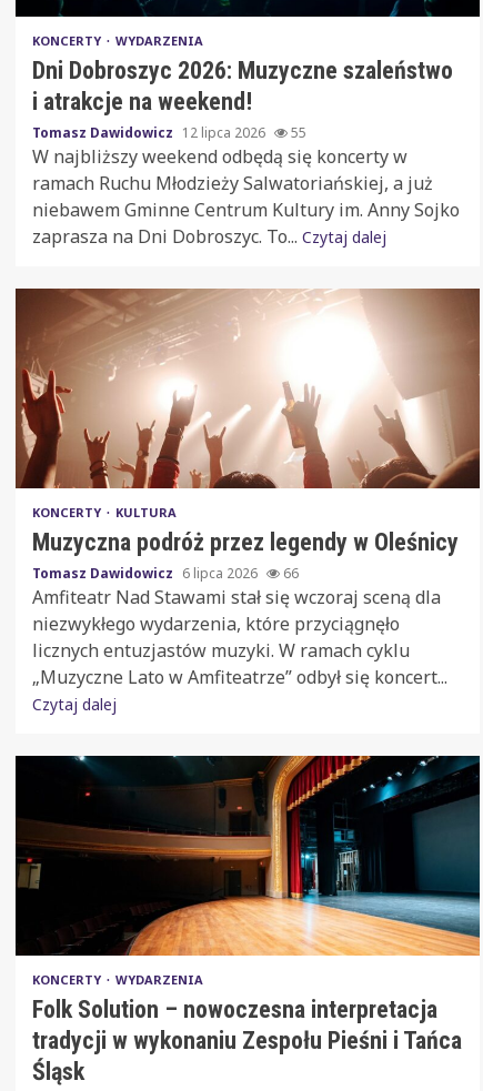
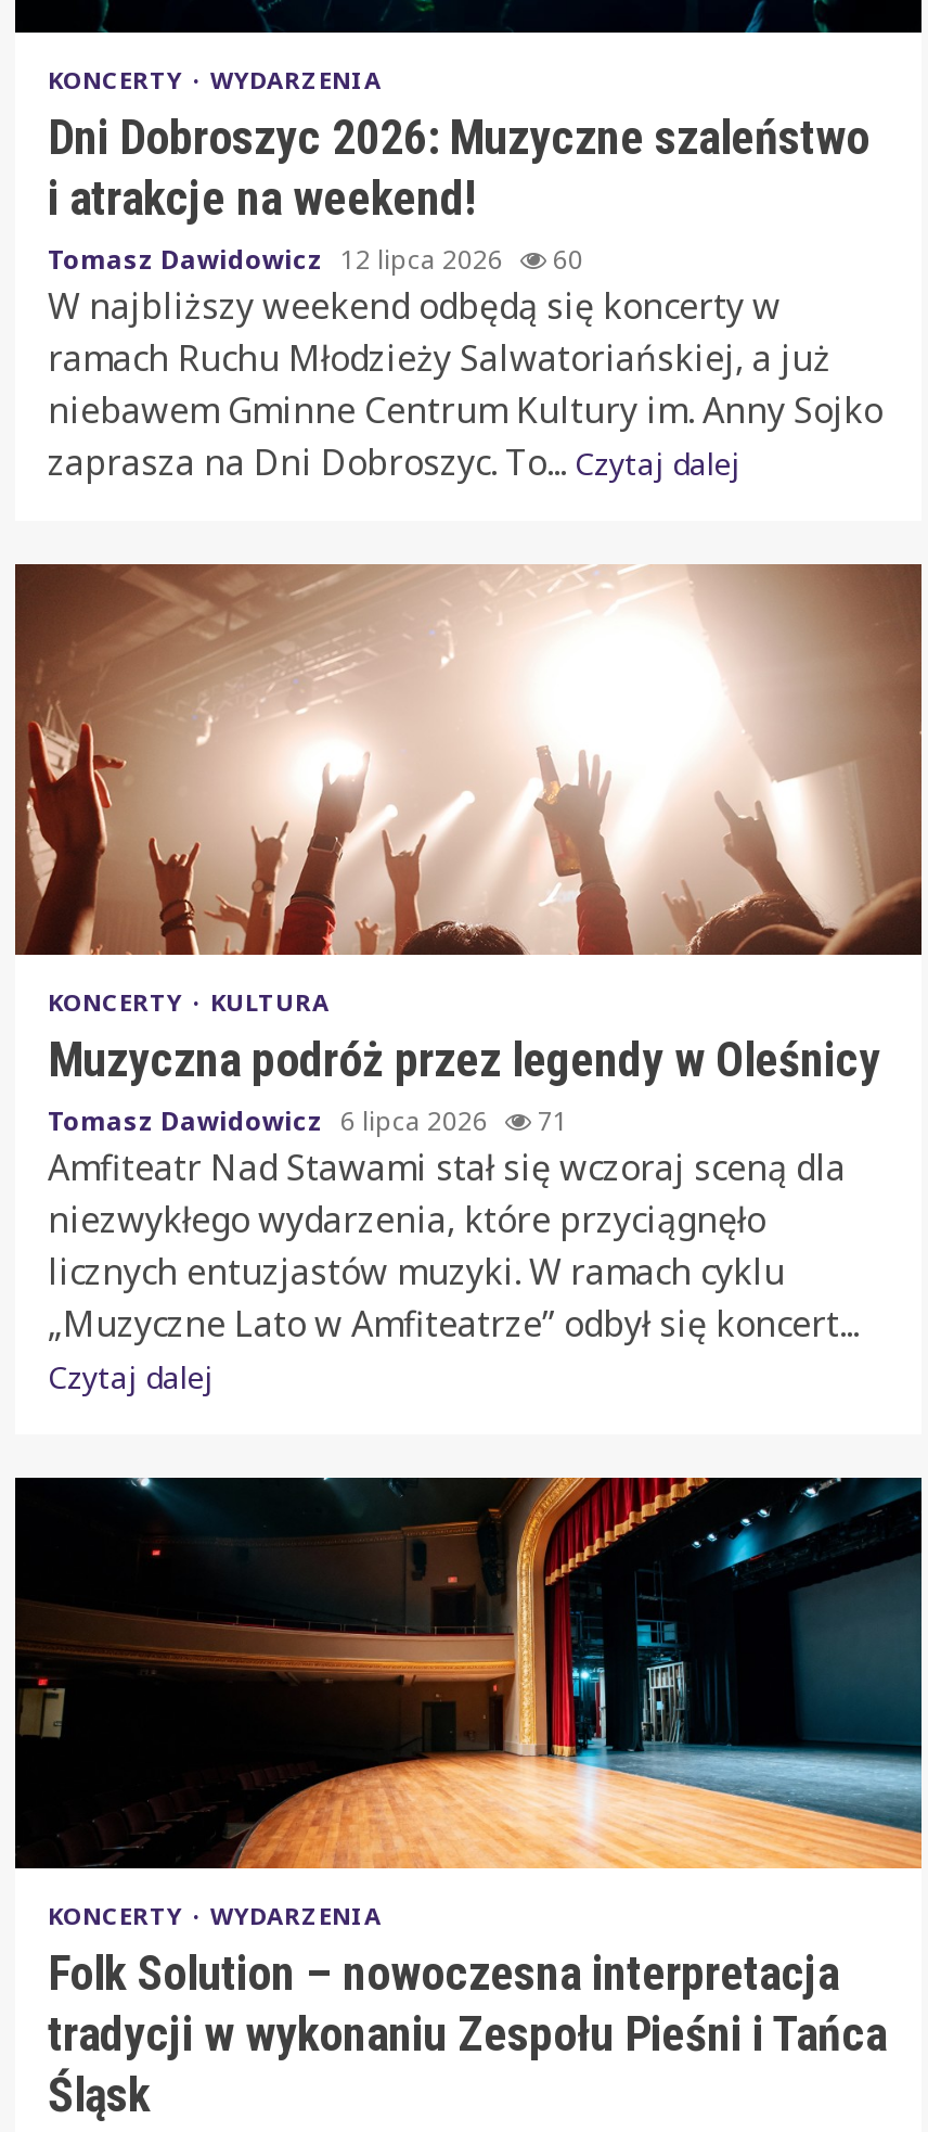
[32,123,306,142] Tomasz Dawidowicz 12 lipca 2026 55 -> [48,241,583,278] Tomasz Dawidowicz 12 lipca 2026 60
[32,564,299,583] Tomasz Dawidowicz 6 lipca 2026 66 -> [48,1102,568,1139] Tomasz Dawidowicz 6 lipca 2026 71

